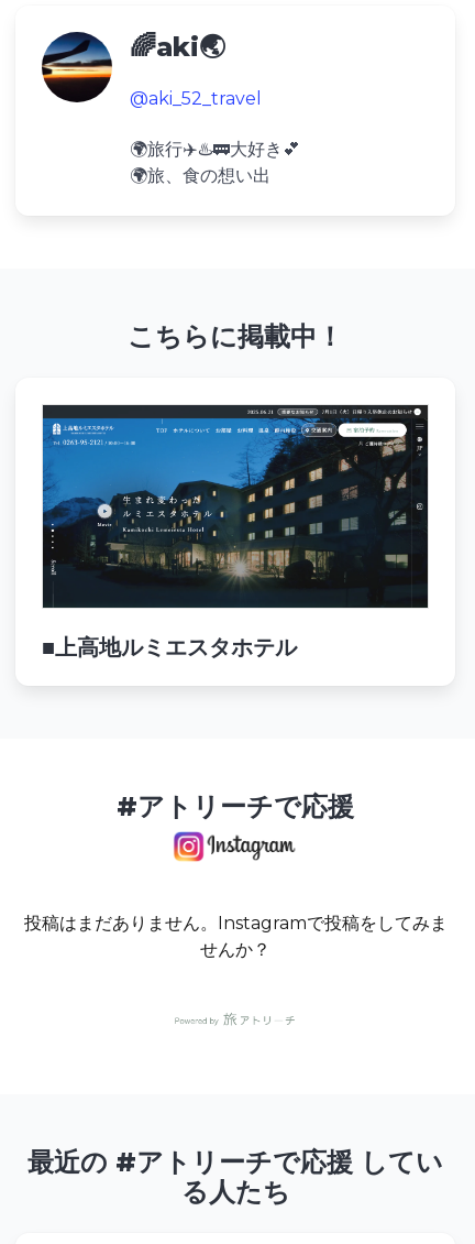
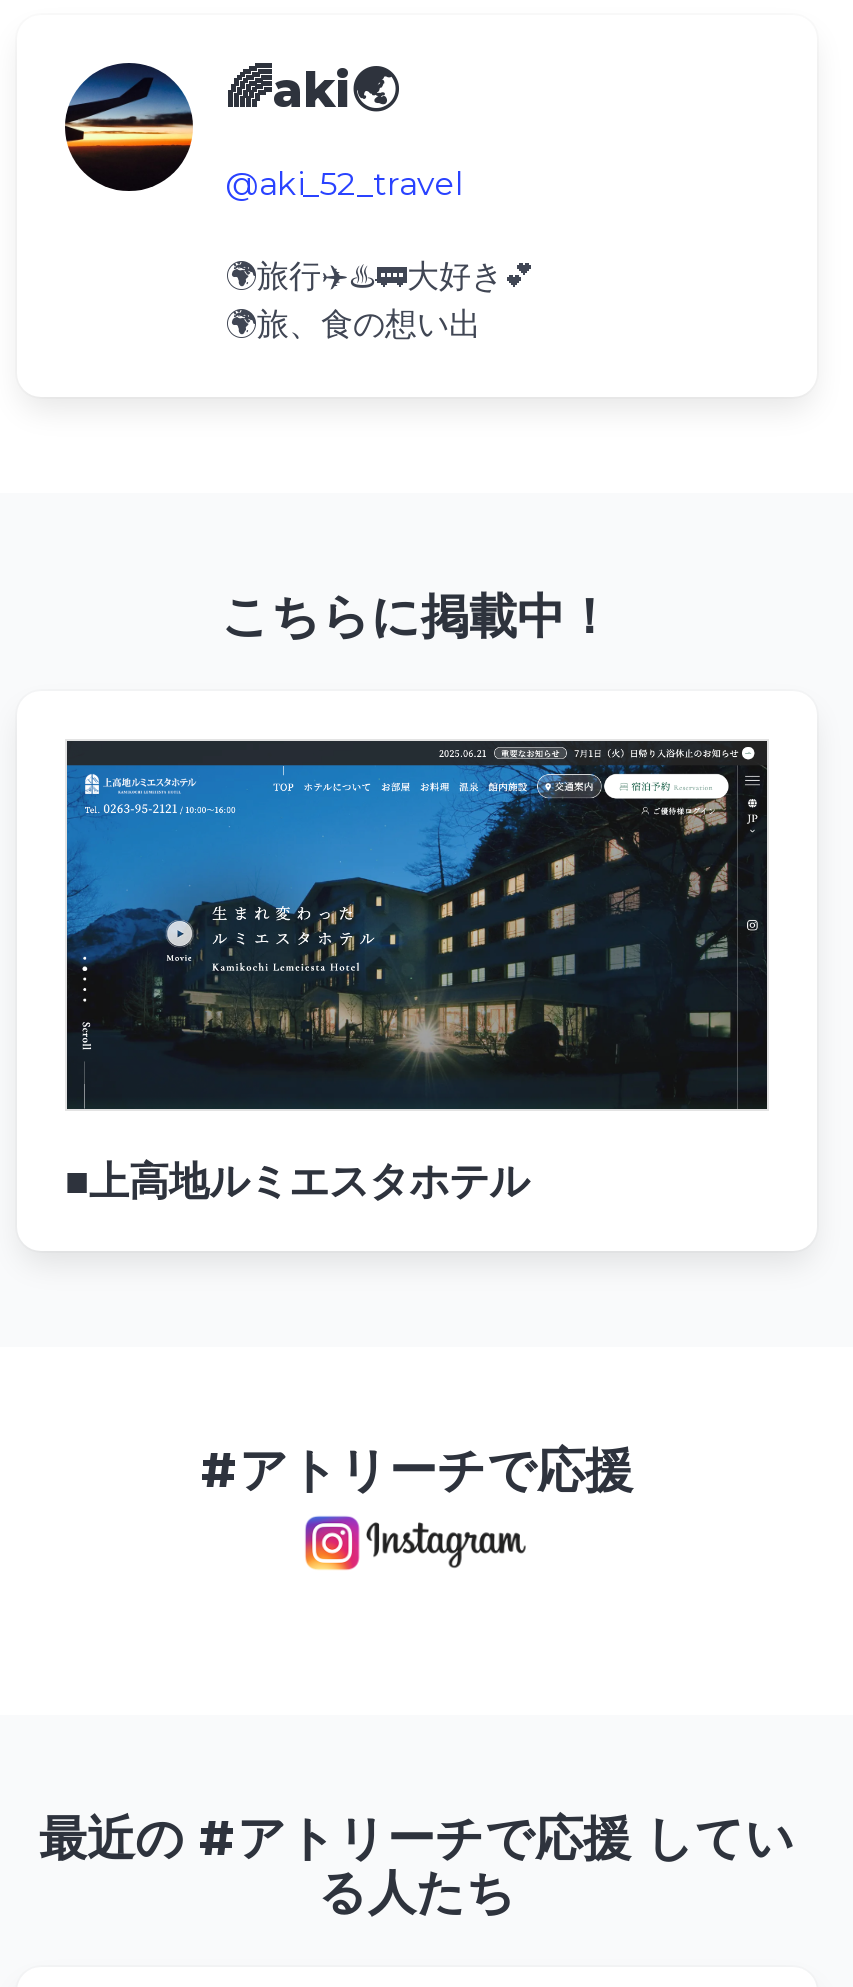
[24,912,447,960] 投稿はまだありません。Instagramで投稿をしてみま | せんか？ -> none

